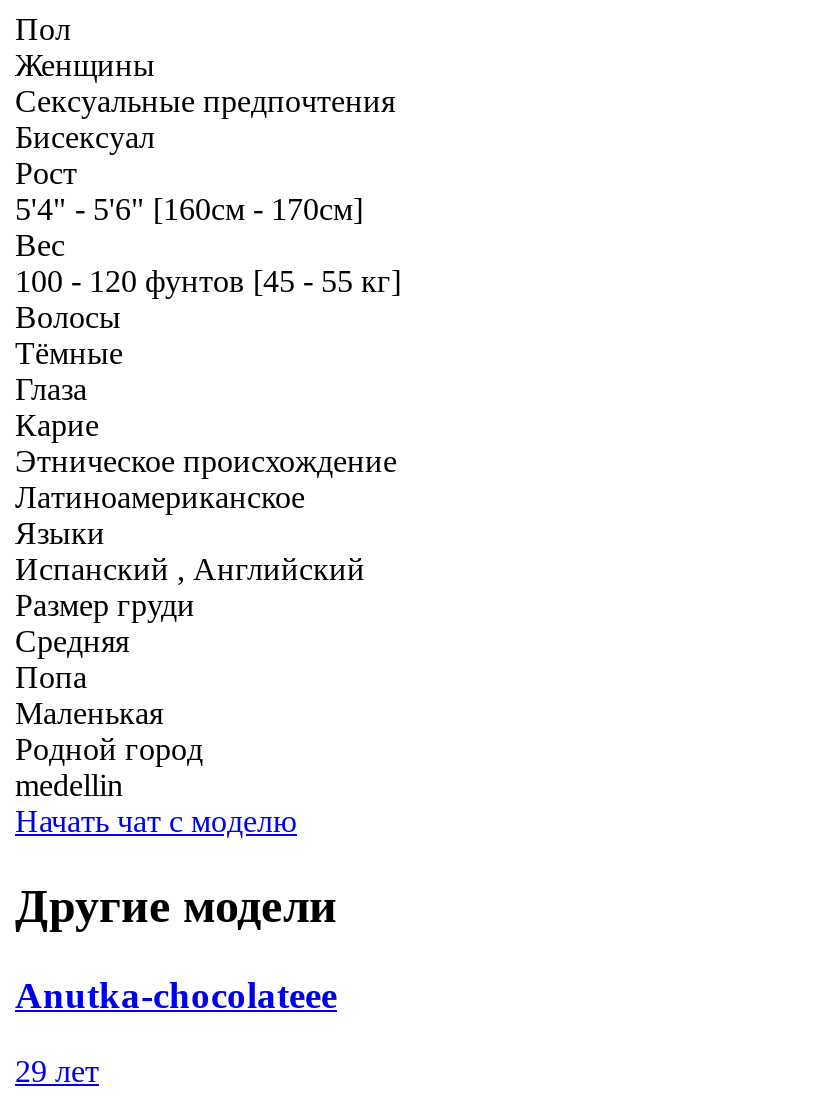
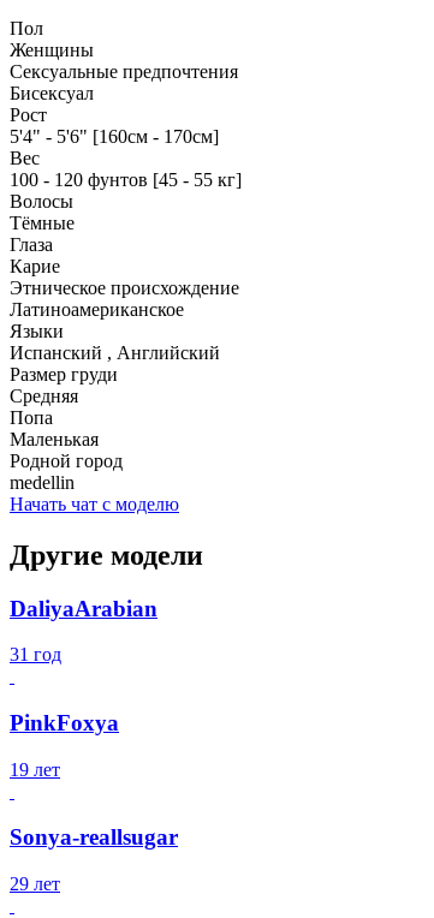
[15,973,337,1015] Anutka-chocolateee -> [10,595,178,850] DaliyaArabian | 31 год | PinkFoxya | 19 лет | Sonya-reallsugar

